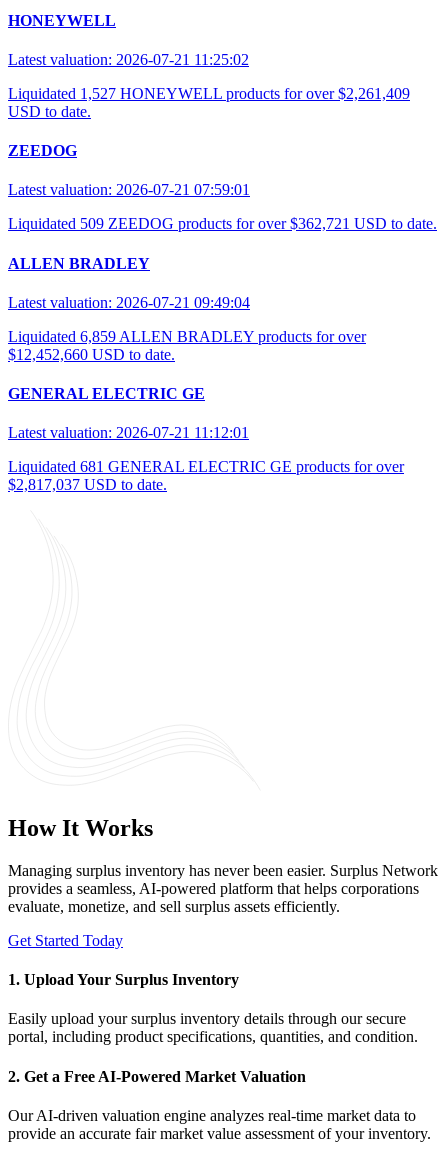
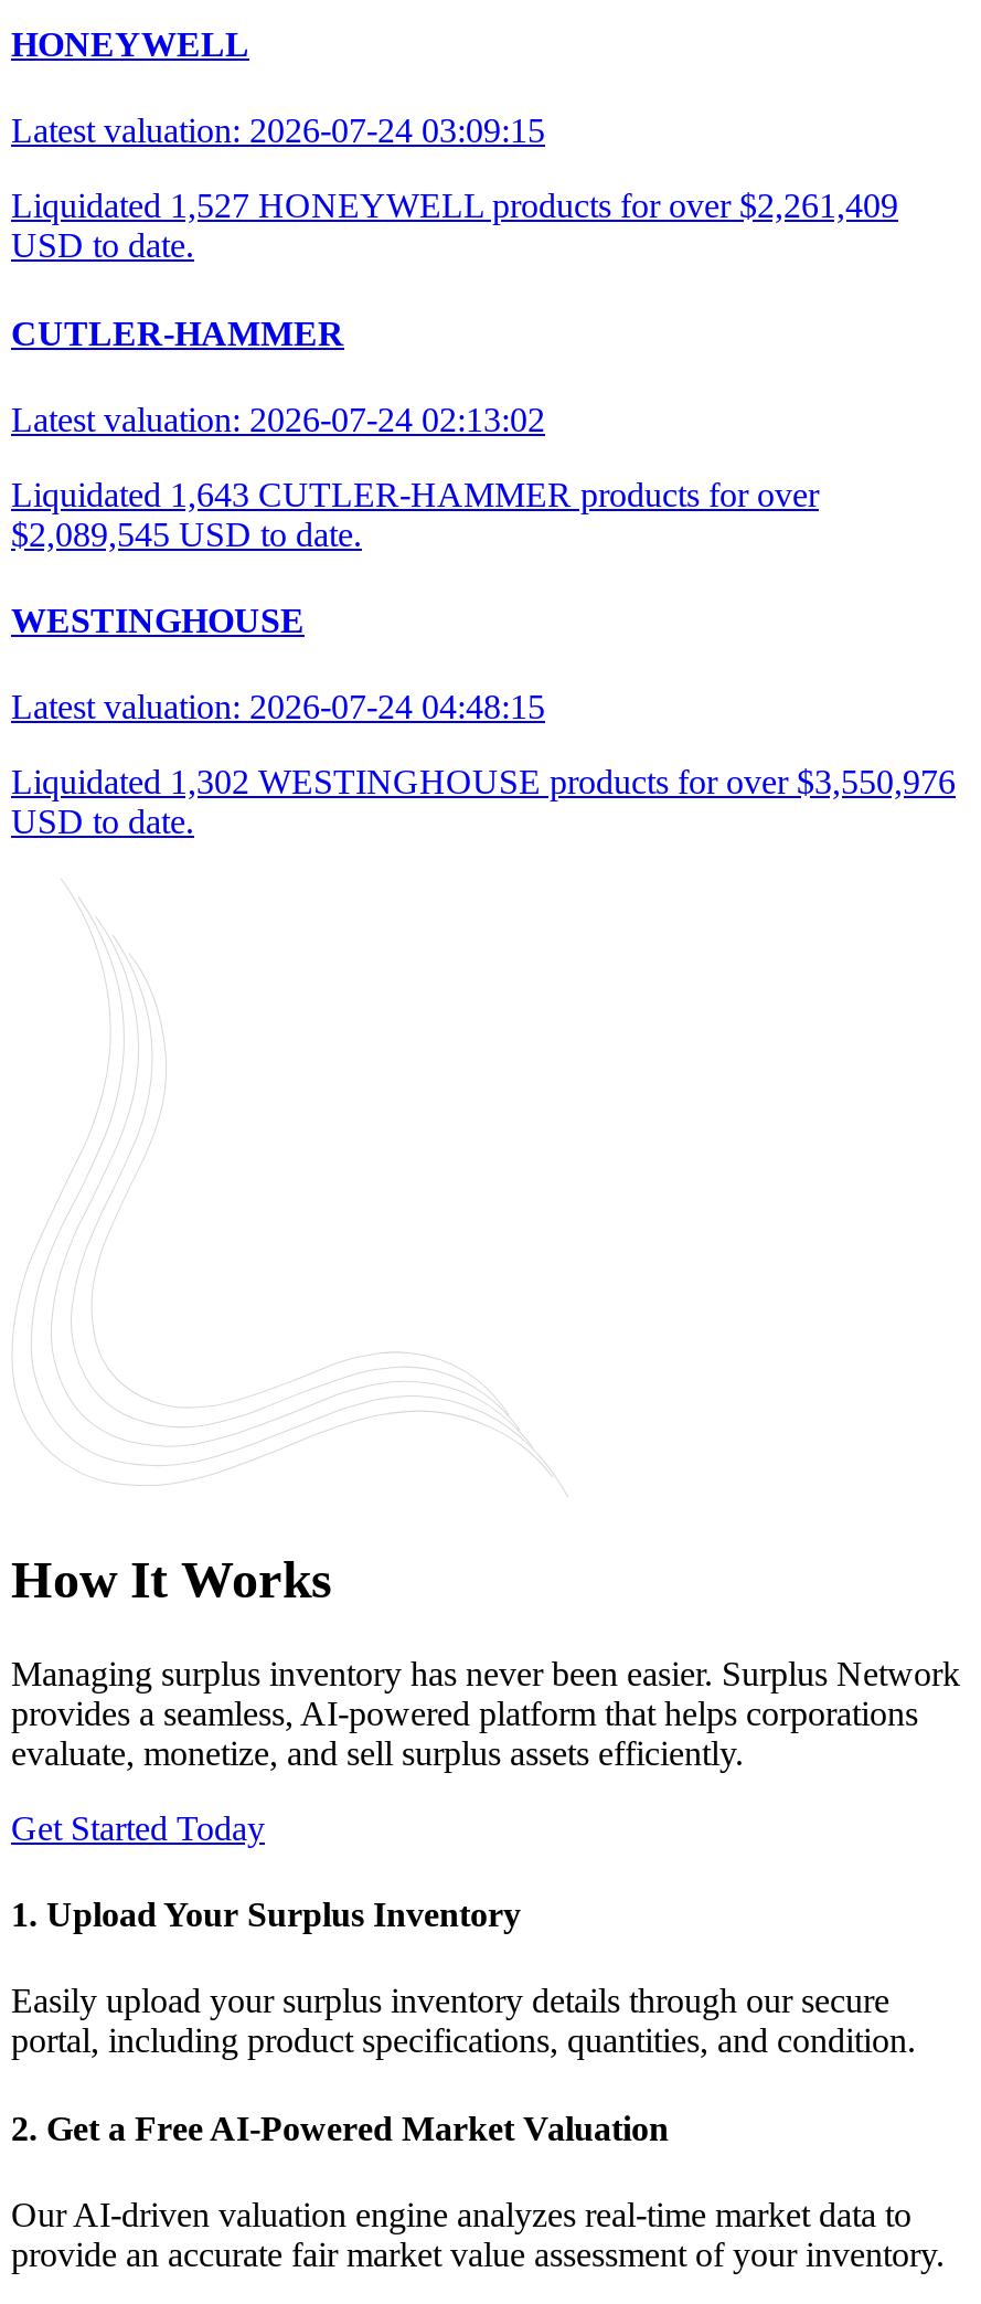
[8,51,249,68] Latest valuation: 2026-07-21 11:25:02 -> [11,112,545,150] Latest valuation: 2026-07-24 03:09:15
[8,142,437,493] ZEEDOG | Latest valuation: 2026-07-21 07:59:01 | Liquidated 509 ZEEDOG products for over $362,721 USD to date. | ALLEN BRADLEY | Latest valuation: 2026-07-21 09:49:04 | Liquidated 6,859 ALLEN BRADLEY products for over | $12,452,660 USD to date. | GENERAL ELECTRIC GE | Latest valuation: 2026-07-21 11:12:01 | Liquidated 681 GENERAL ELECTRIC GE products for over | $2,817,037 USD to date. -> [11,314,956,841] CUTLER-HAMMER | Latest valuation: 2026-07-24 02:13:02 | Liquidated 1,643 CUTLER-HAMMER products for over | $2,089,545 USD to date. | WESTINGHOUSE | Latest valuation: 2026-07-24 04:48:15 | Liquidated 1,302 WESTINGHOUSE products for over $3,550,976 | USD to date.

